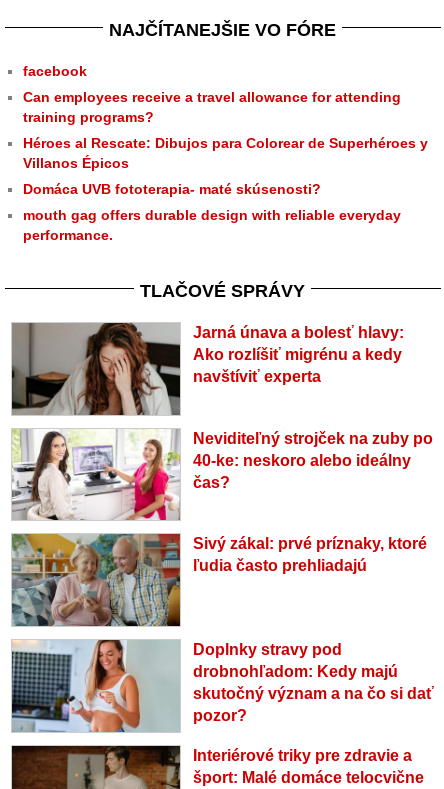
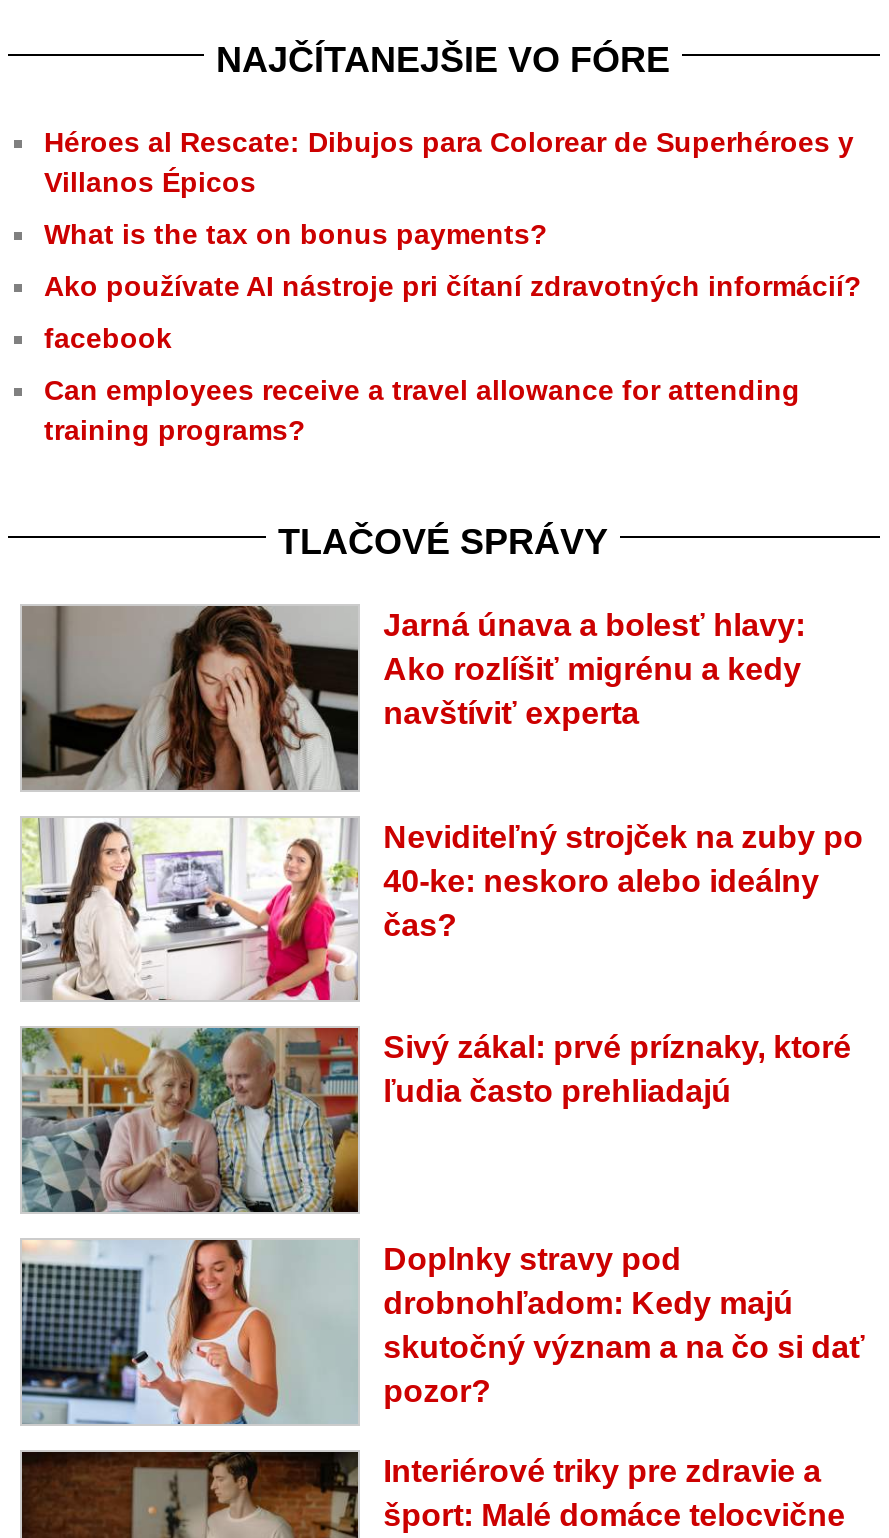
none -> [44,218,862,302] What is the tax on bonus payments? | Ako používate AI nástroje pri čítaní zdravotných informácií?
moved [23,63,401,125] -> [44,322,800,446]: facebook | Can employees receive a travel allowance for attending | training programs?
moved [23,135,428,171] -> [44,126,854,198]: Héroes al Rescate: Dibujos para Colorear de Superhéroes y | Villanos Épicos
[23,181,401,243] Domáca UVB fototerapia- maté skúsenosti? | mouth gag offers durable design with reliable everyday | performance. -> none

